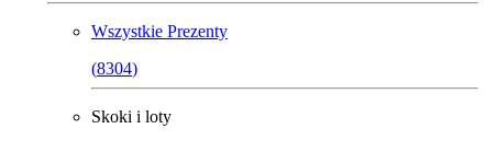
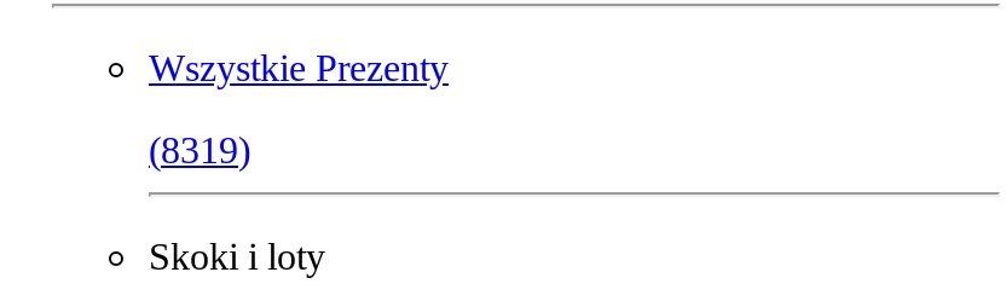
[91,59,137,78] (8304) -> [149,129,250,170] (8319)

